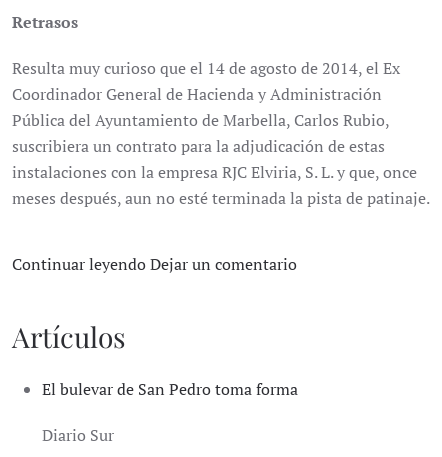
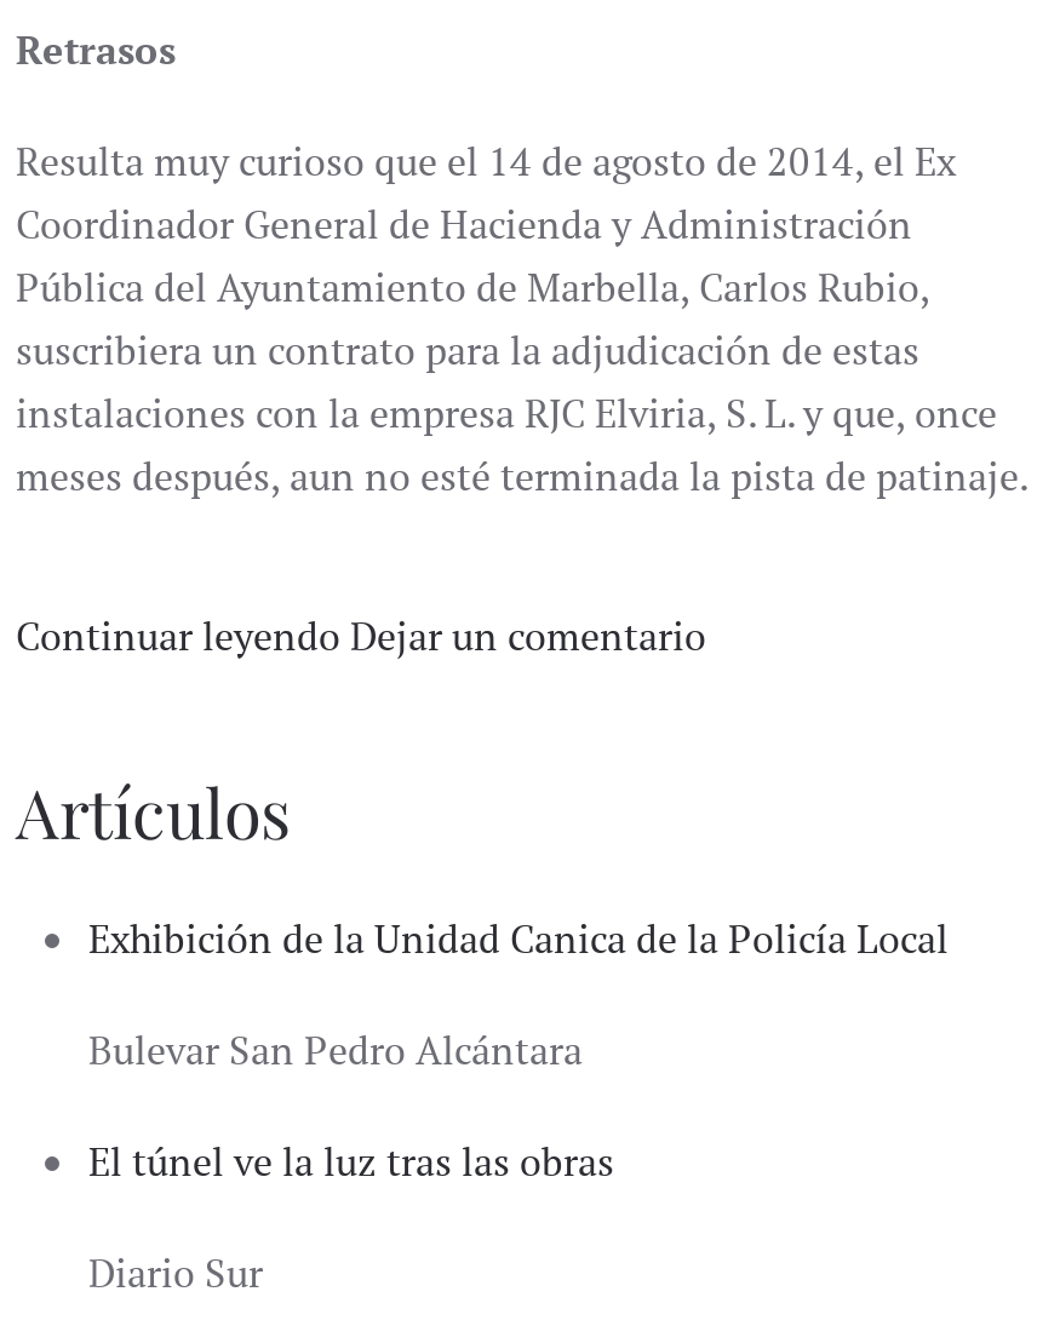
[42,378,298,400] El bulevar de San Pedro toma forma -> [88,912,949,1188] Exhibición de la Unidad Canica de la Policía Local | Bulevar San Pedro Alcántara | El túnel ve la luz tras las obras

